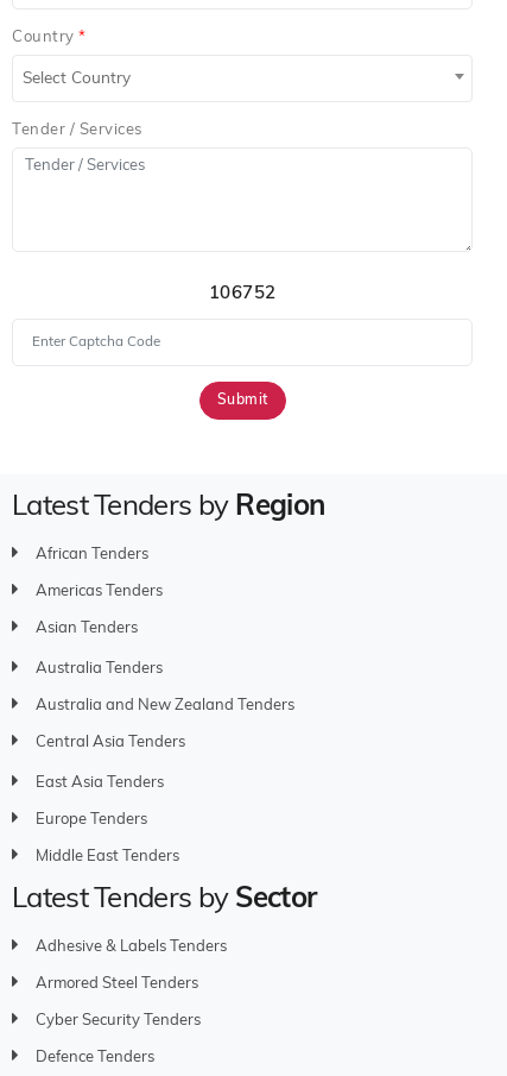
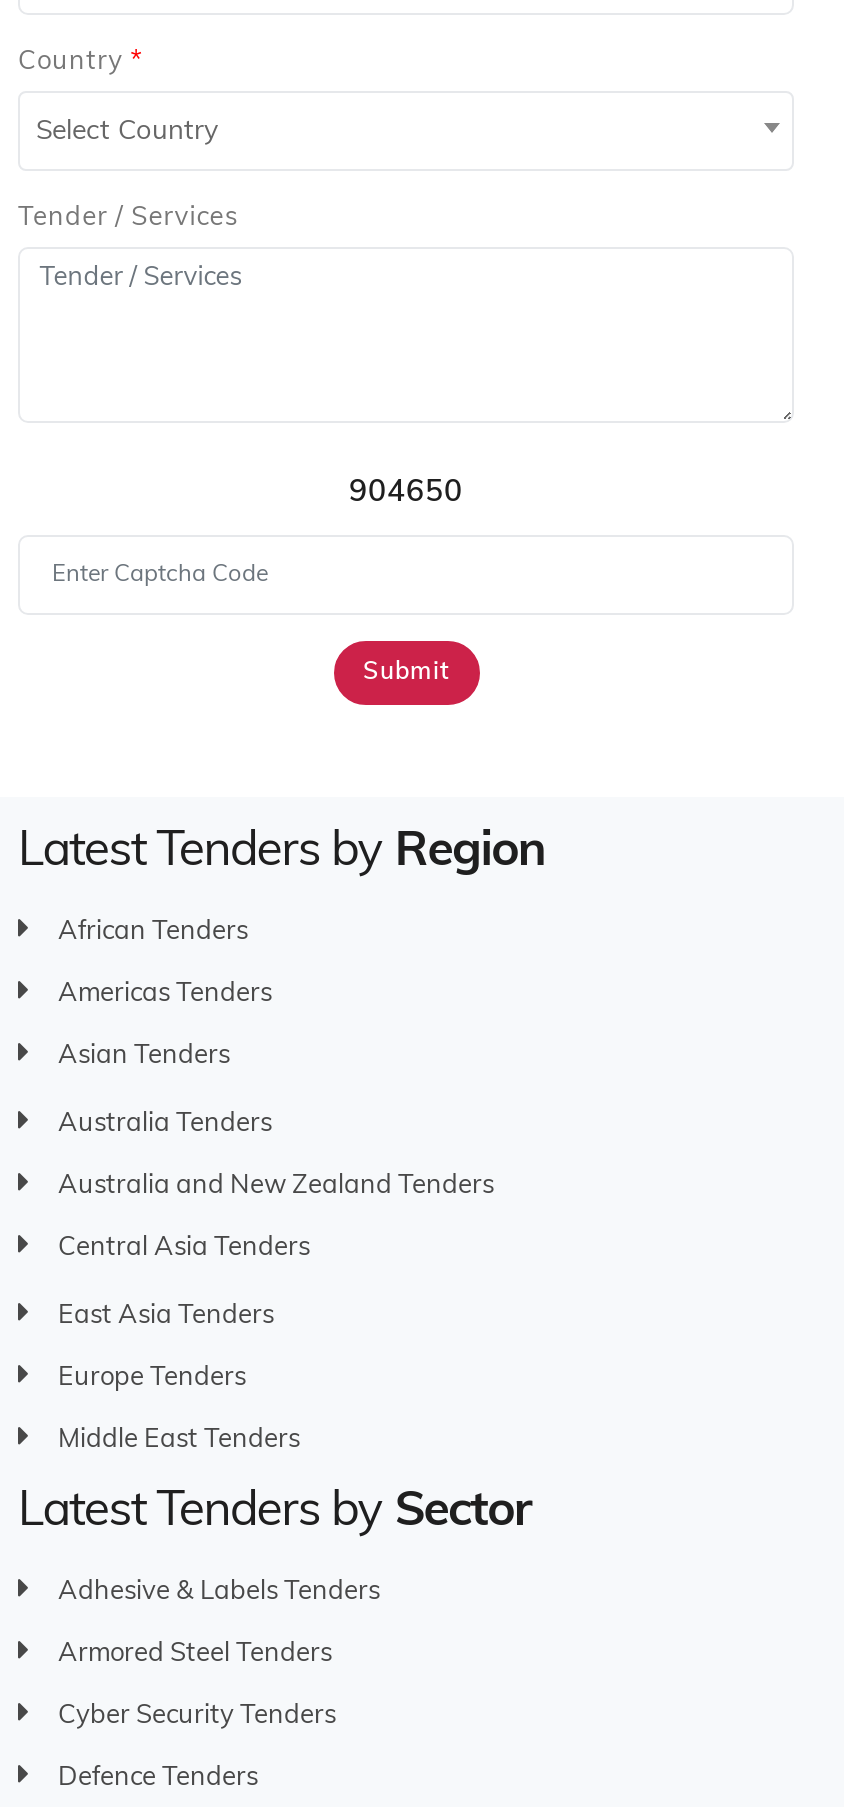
[208,285,276,303] 106752 -> [349,479,463,509] 904650

